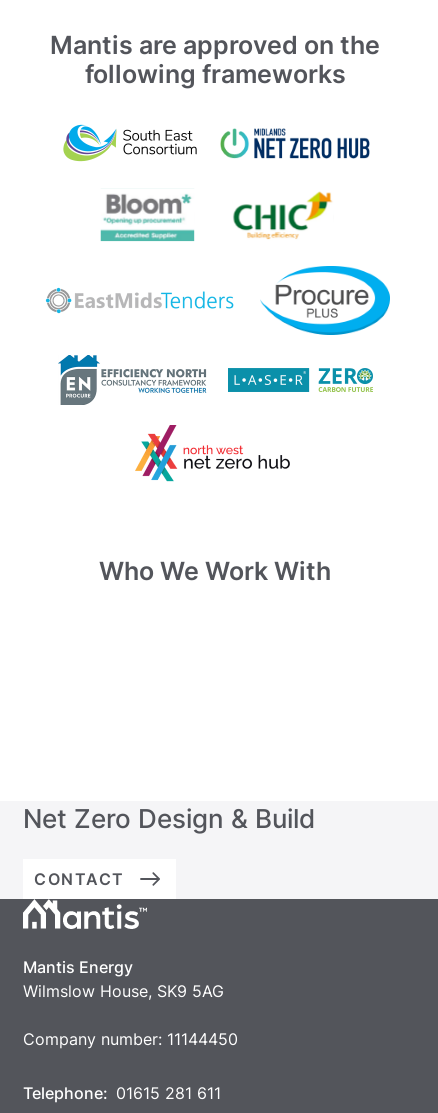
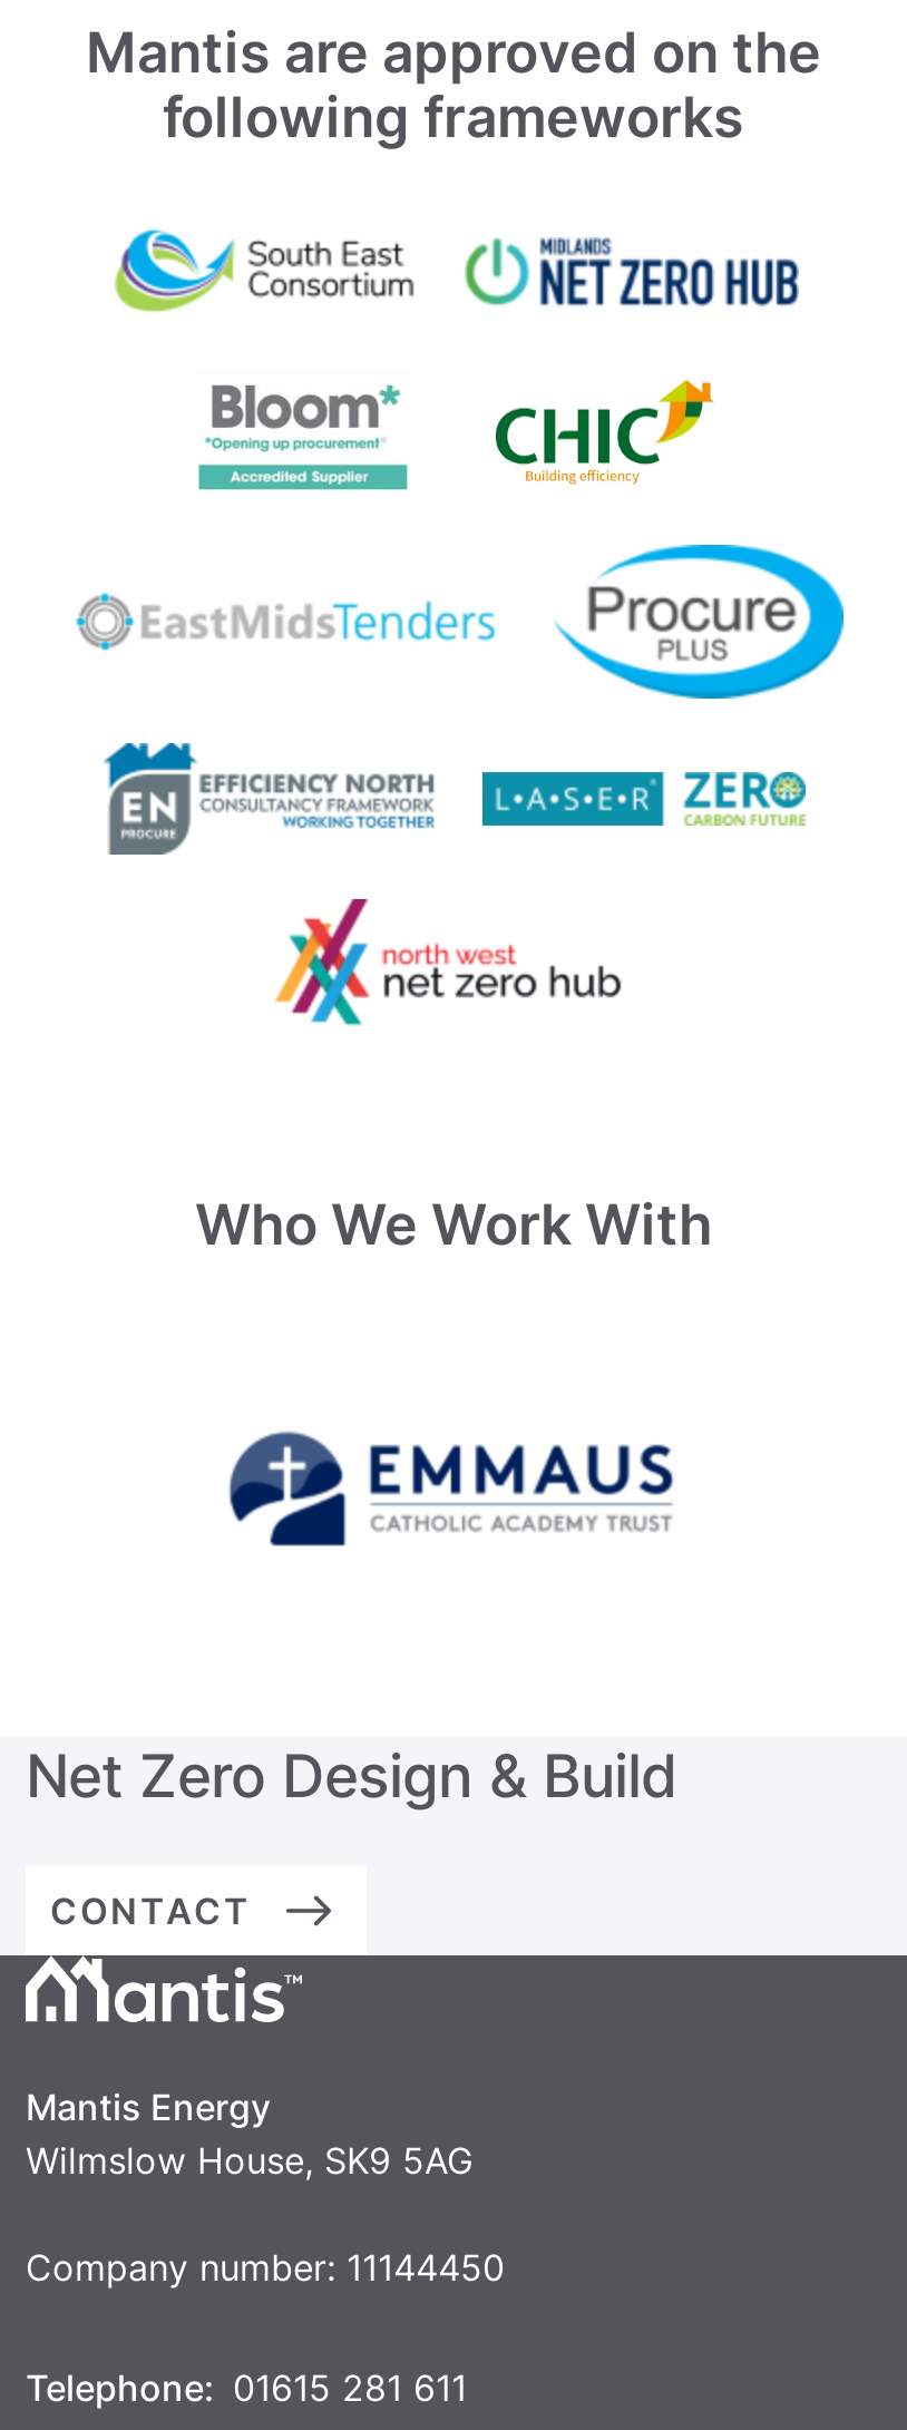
none -> [226,1429,349,1548] [image]
none -> [367,1443,674,1532] [image]

